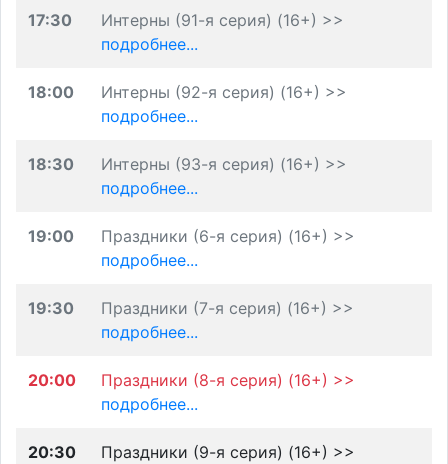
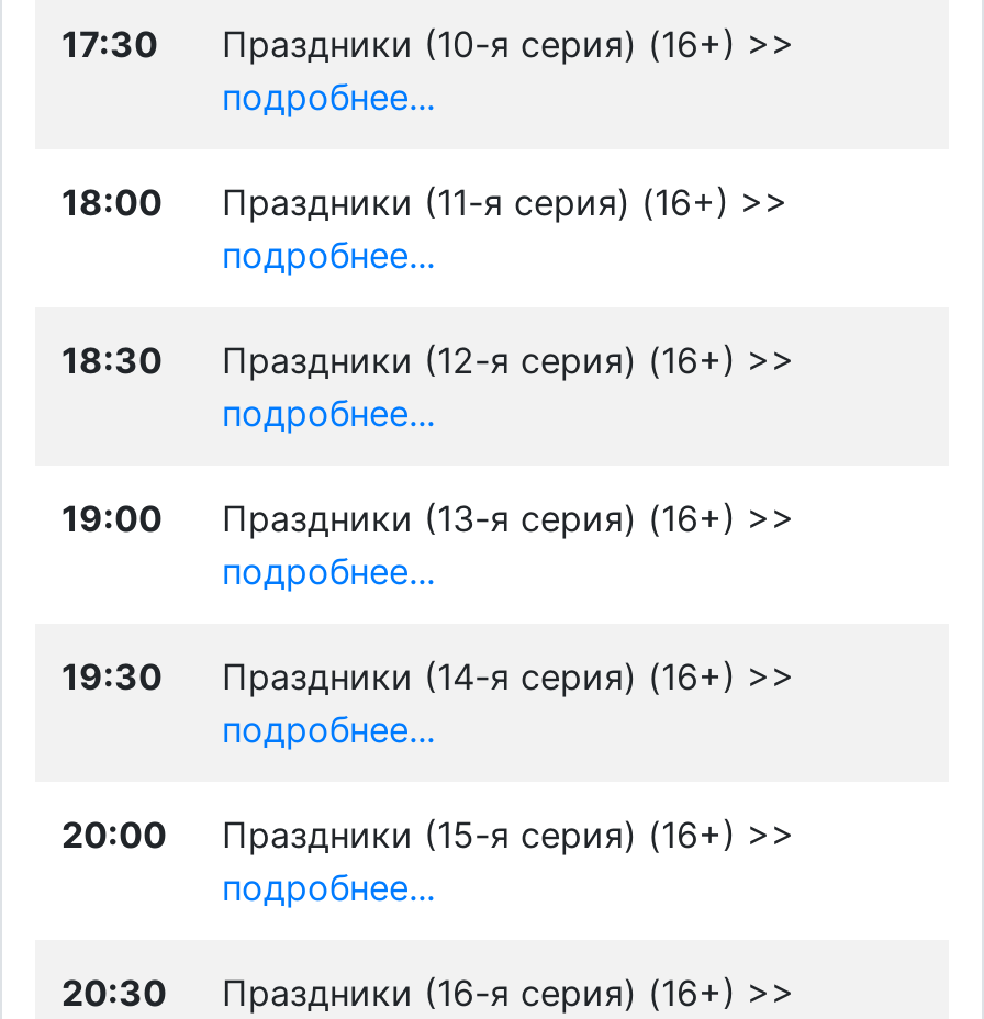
[101,10,344,30] Интерны (91-я серия) (16+) >> -> [222,22,795,66] Праздники (10-я серия) (16+) >>
[101,82,347,102] Интерны (92-я серия) (16+) >> -> [222,180,789,224] Праздники (11-я серия) (16+) >>
[101,154,347,174] Интерны (93-я серия) (16+) >> -> [222,338,795,382] Праздники (12-я серия) (16+) >>
[101,226,355,246] Праздники (6-я серия) (16+) >> -> [222,497,795,540] Праздники (13-я серия) (16+) >>
[101,298,354,318] Праздники (7-я серия) (16+) >> -> [222,655,795,699] Праздники (14-я серия) (16+) >>
[101,370,355,390] Праздники (8-я серия) (16+) >> -> [222,813,795,857] Праздники (15-я серия) (16+) >>
[101,442,355,462] Праздники (9-я серия) (16+) >> -> [222,971,795,1015] Праздники (16-я серия) (16+) >>

